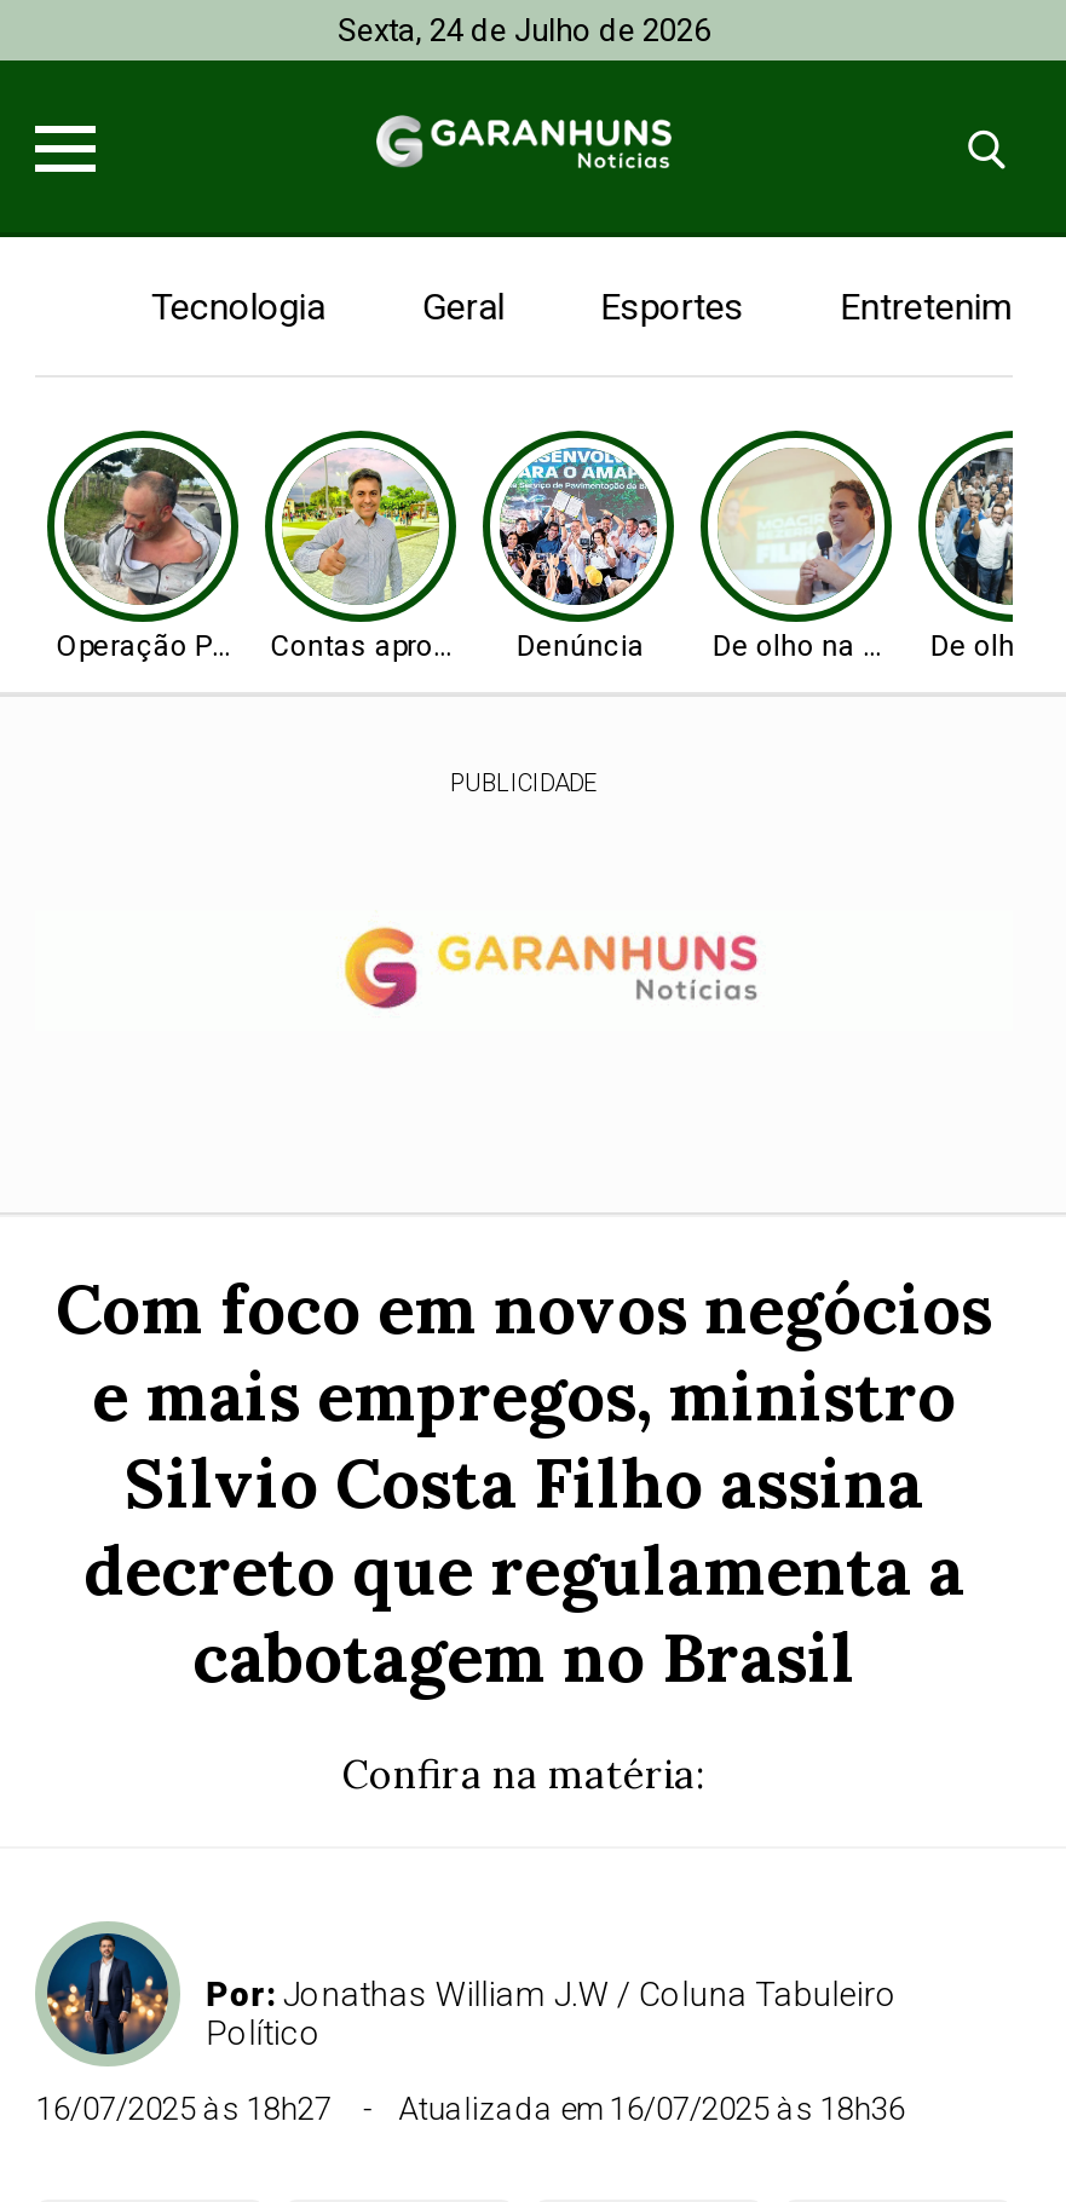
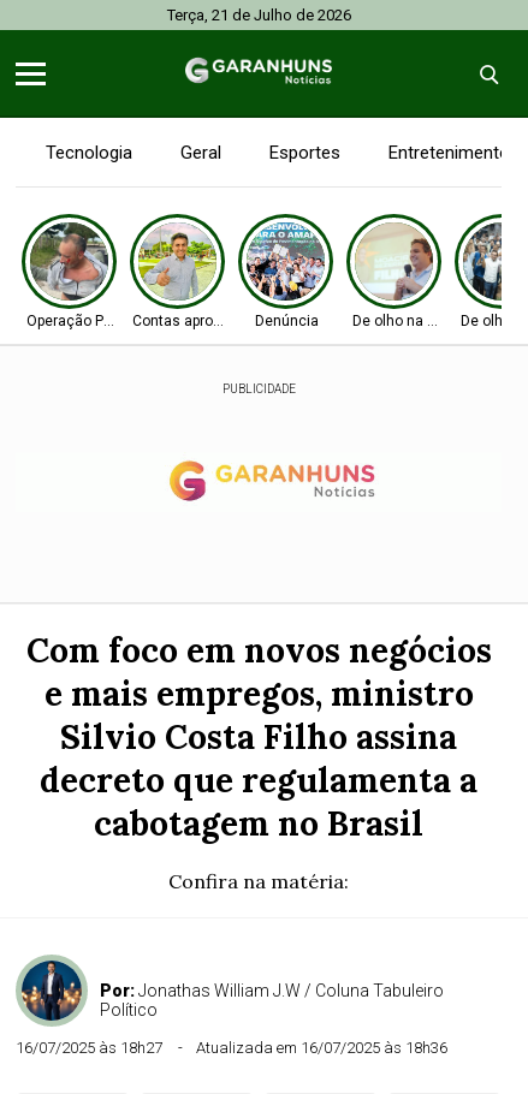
[338,12,710,48] Sexta, 24 de Julho de 2026 -> [167,6,351,24] Terça, 21 de Julho de 2026

